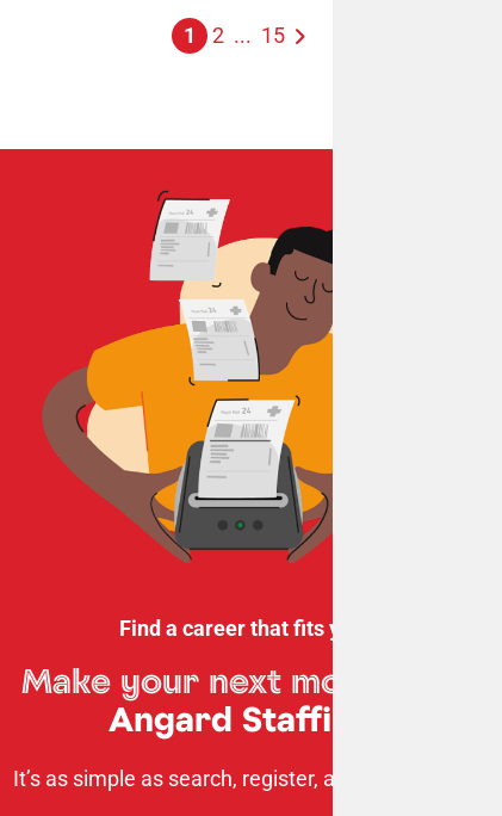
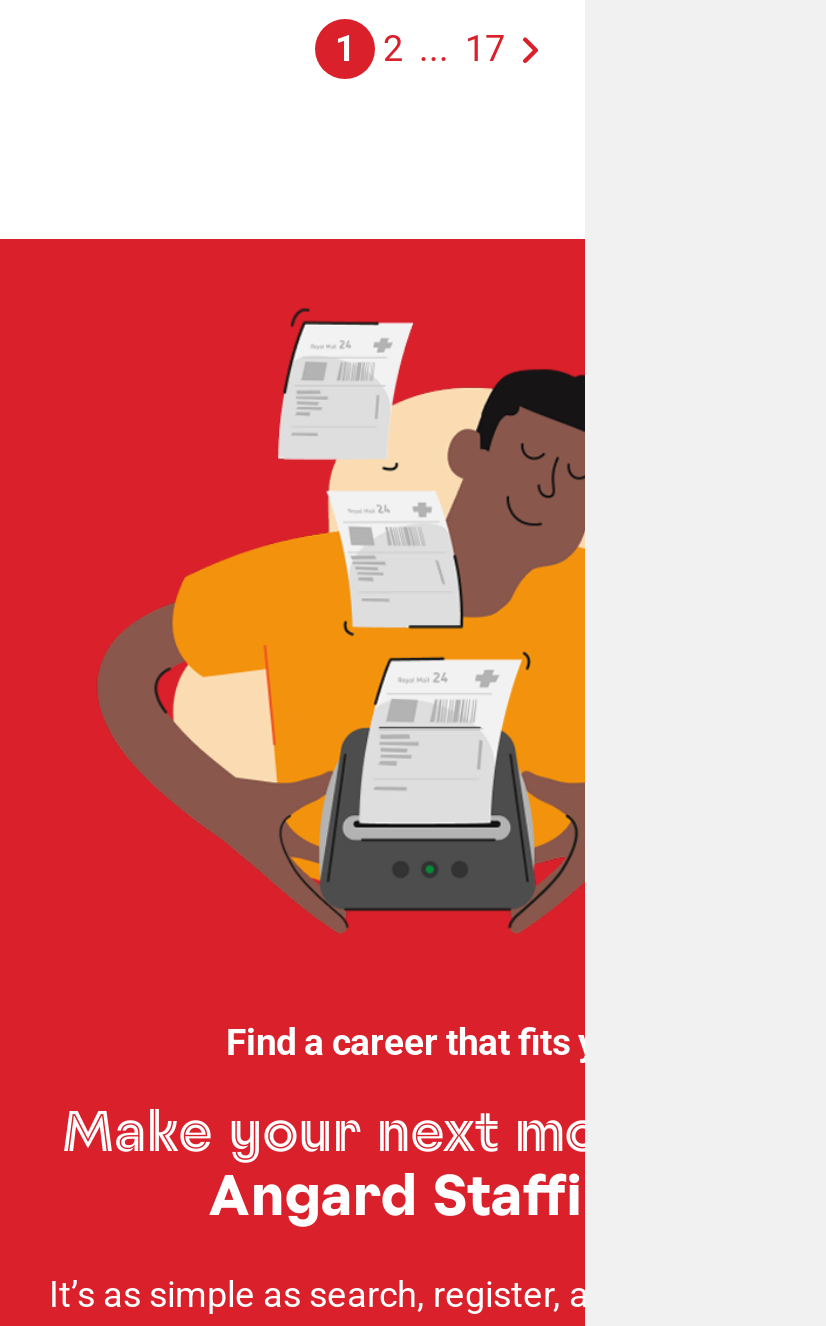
[184,23,285,48] 1 2 ... 15 -> [335,27,505,69] 1 2 ... 17

